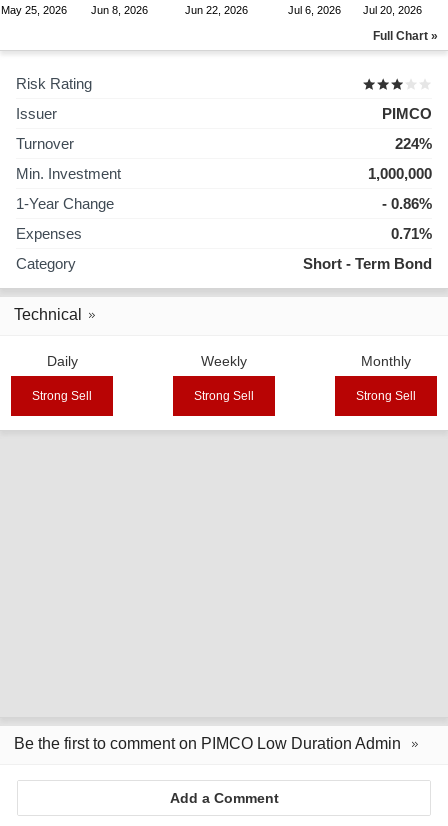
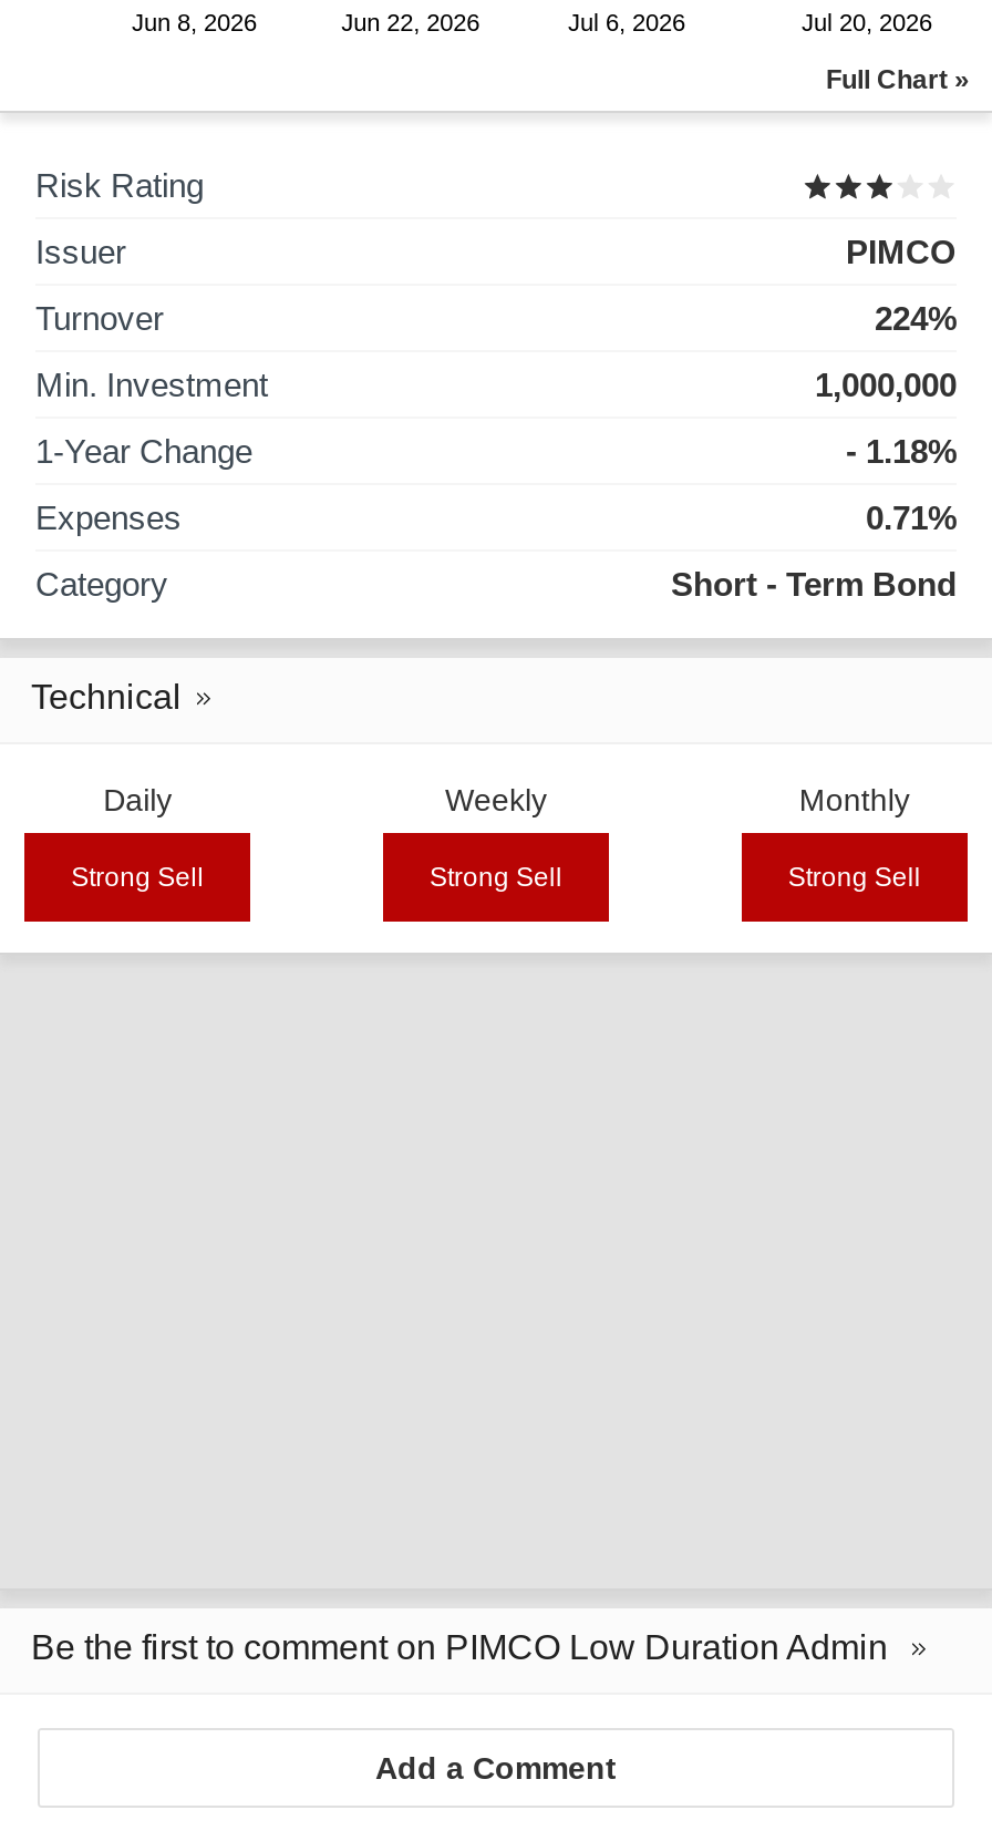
[1,4,67,16] May 25, 2026 -> none
[382,195,432,212] - 0.86% -> [846,432,957,470] - 1.18%

